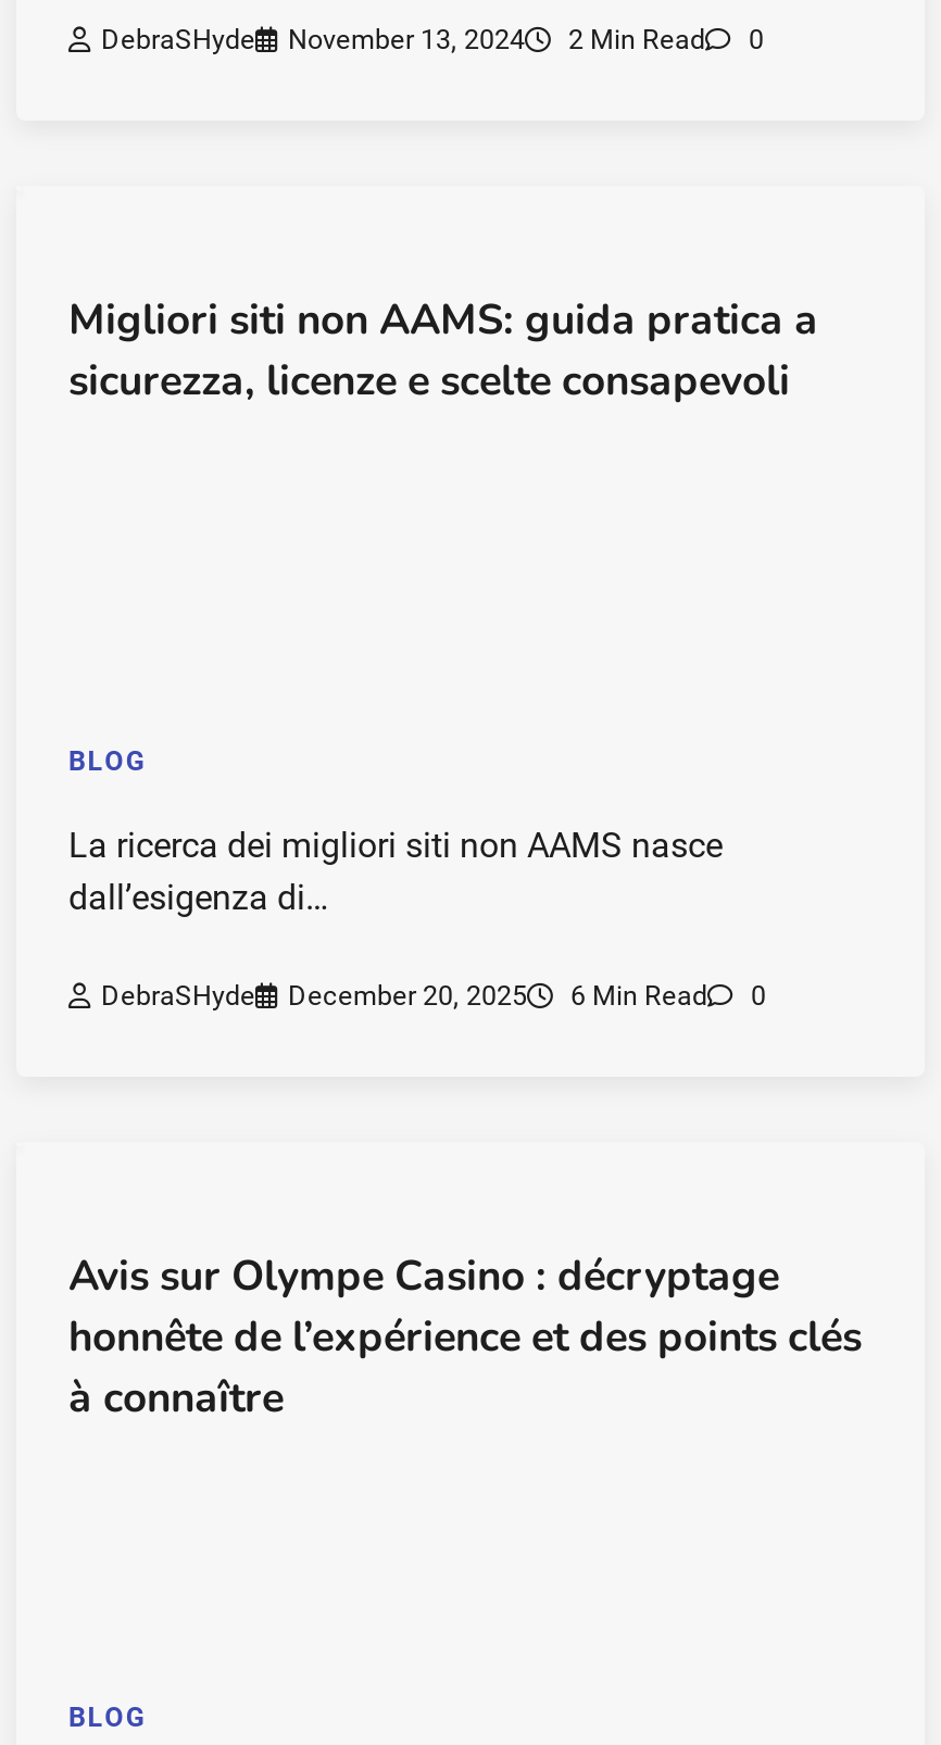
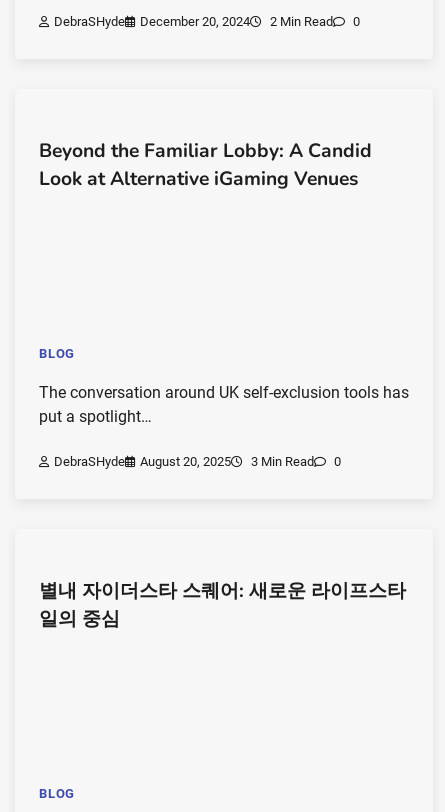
[101,22,764,55] DebraSHyde November 13, 2024 2 Min Read 0 -> [54,14,360,29] DebraSHyde December 20, 2024 2 Min Read 0
[68,293,818,410] Migliori siti non AAMS: guida pratica a | sicurezza, licenze e scelte consapevoli -> [39,138,372,192] Beyond the Familiar Lobby: A Candid | Look at Alternative iGaming Venues
[68,824,723,917] La ricerca dei migliori siti non AAMS nasce | dall’esigenza di… -> [39,383,409,426] The conversation around UK self-exclusion tools has | put a spotlight…
[288,978,707,1011] December 20, 2025 | 6 Min Read -> [140,454,314,469] August 20, 2025 | 3 Min Read
[68,1249,862,1428] Avis sur Olympe Casino : décryptage | honnête de l’expérience et des points clés | à connaître -> [39,578,406,632] 별내 자이더스타 스퀘어: 새로운 라이프스타 | 일의 중심

